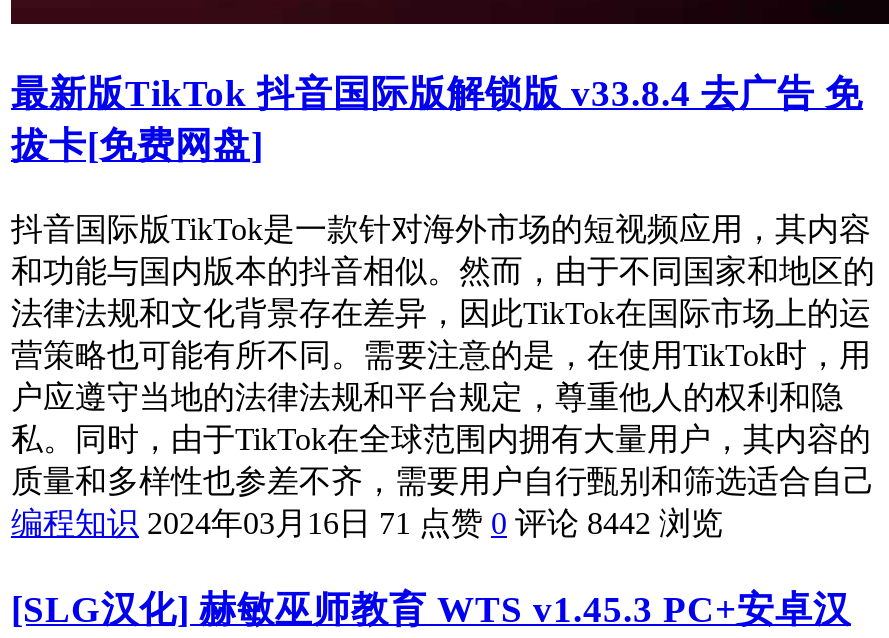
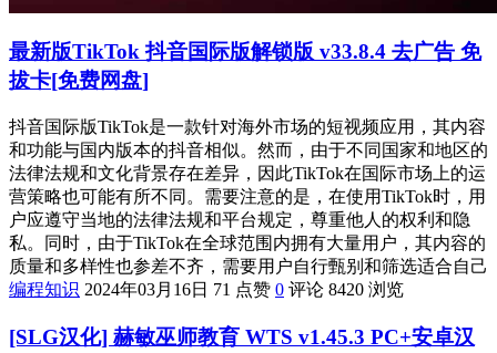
[11,506,723,540] 编程知识 2024年03月16日 71 点赞 0评论 8442 浏览 -> [9,280,404,299] 编程知识 2024年03月16日 71 点赞 0评论 8420 浏览

